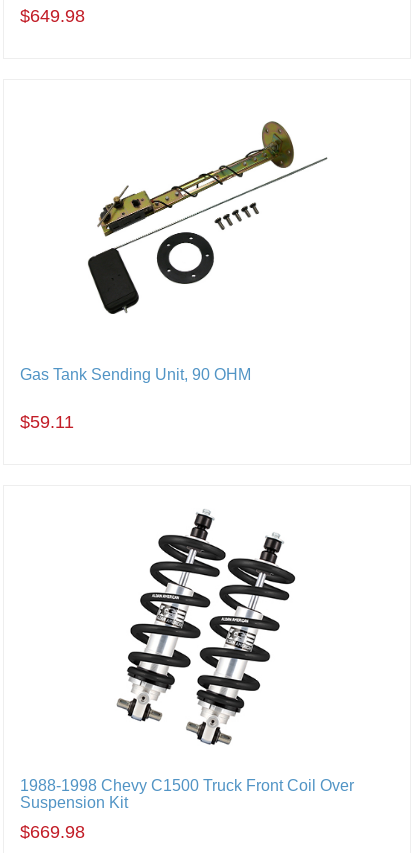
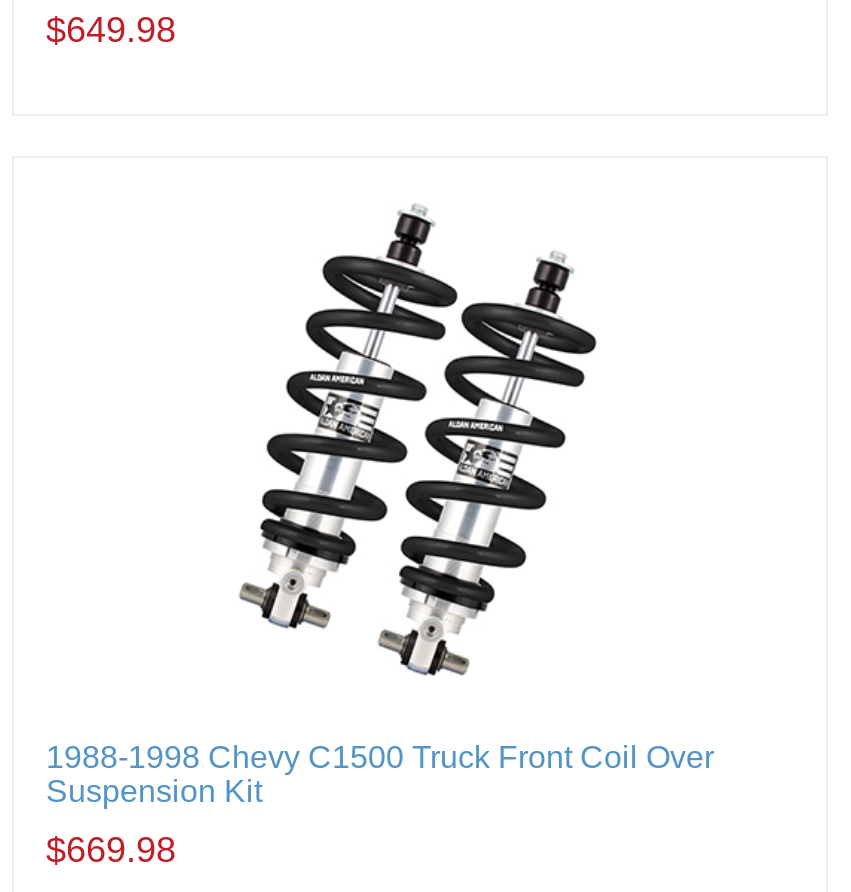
[87,120,328,315] [image] -> none
[20,366,251,432] Gas Tank Sending Unit, 90 OHM | $59.11 -> none

